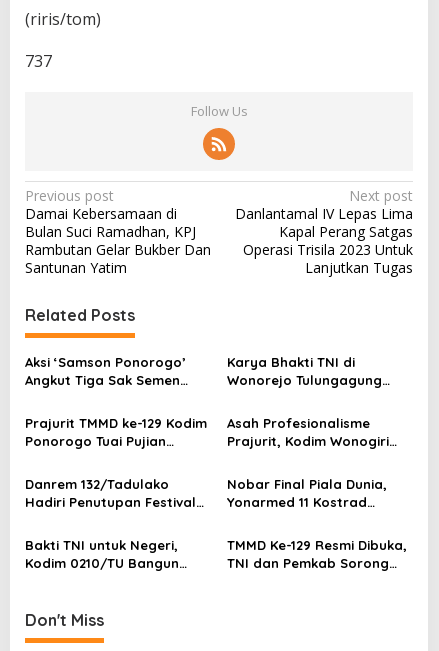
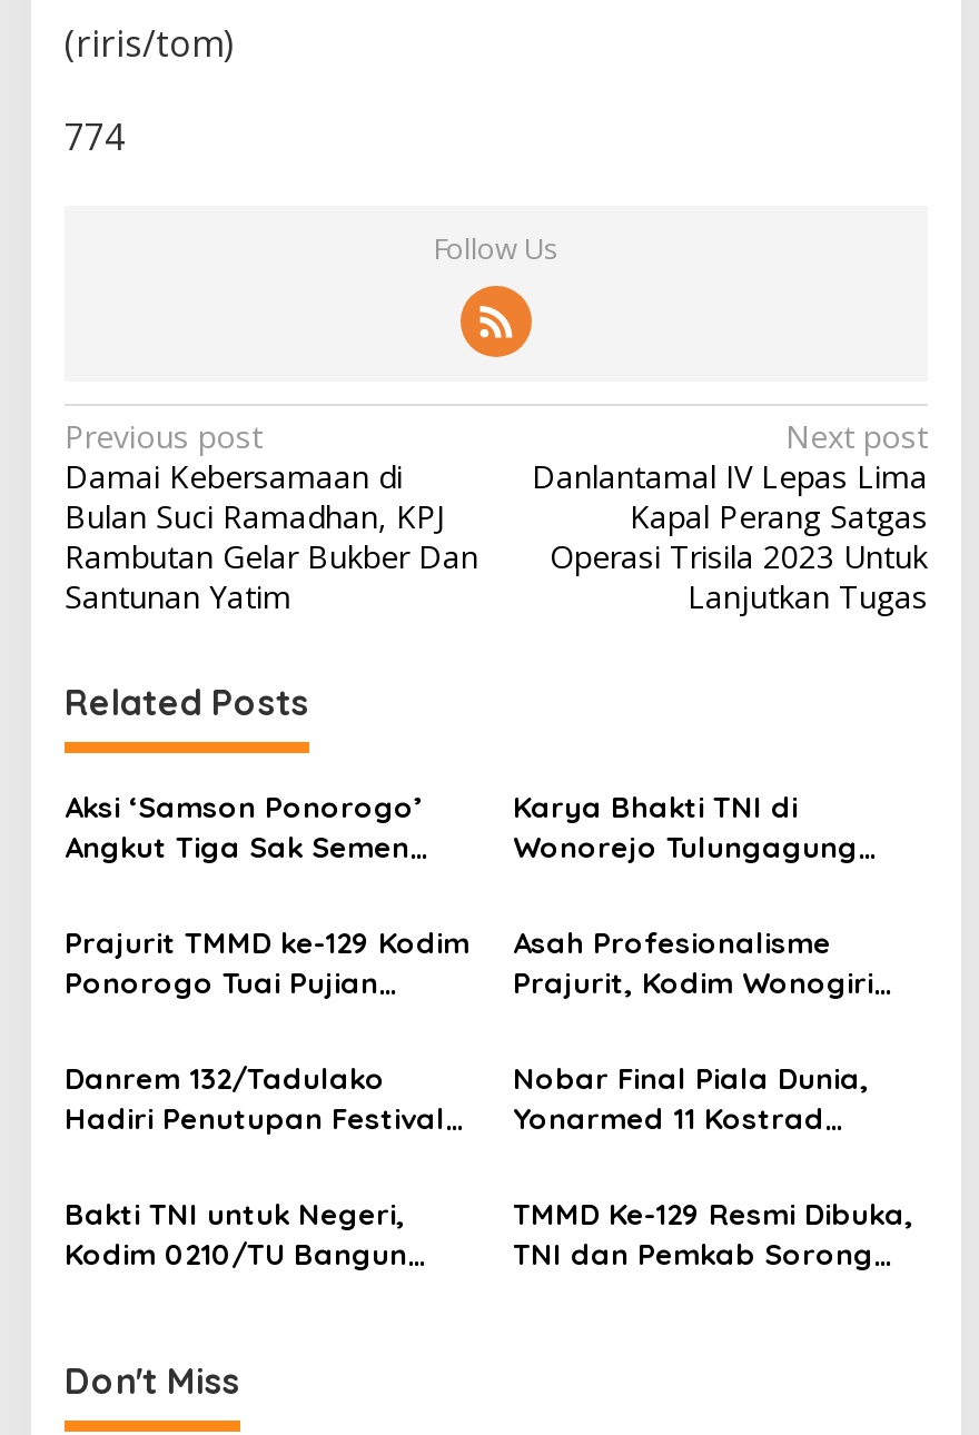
[25,50,52,72] 737 -> [65,113,125,162] 774

